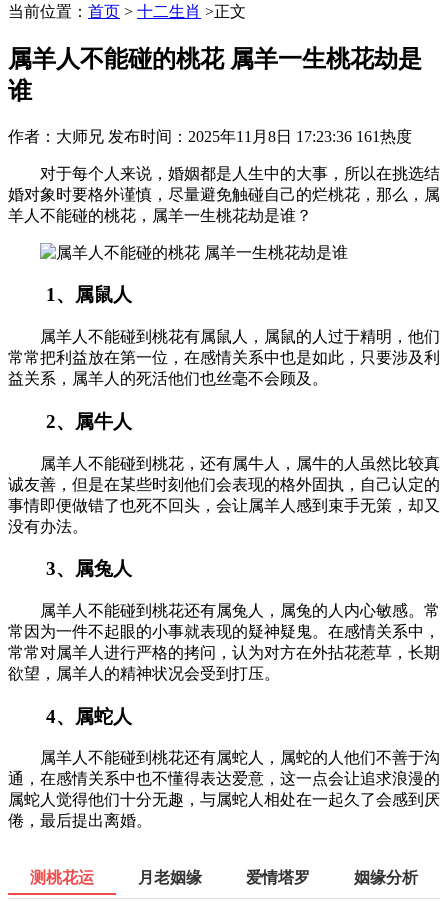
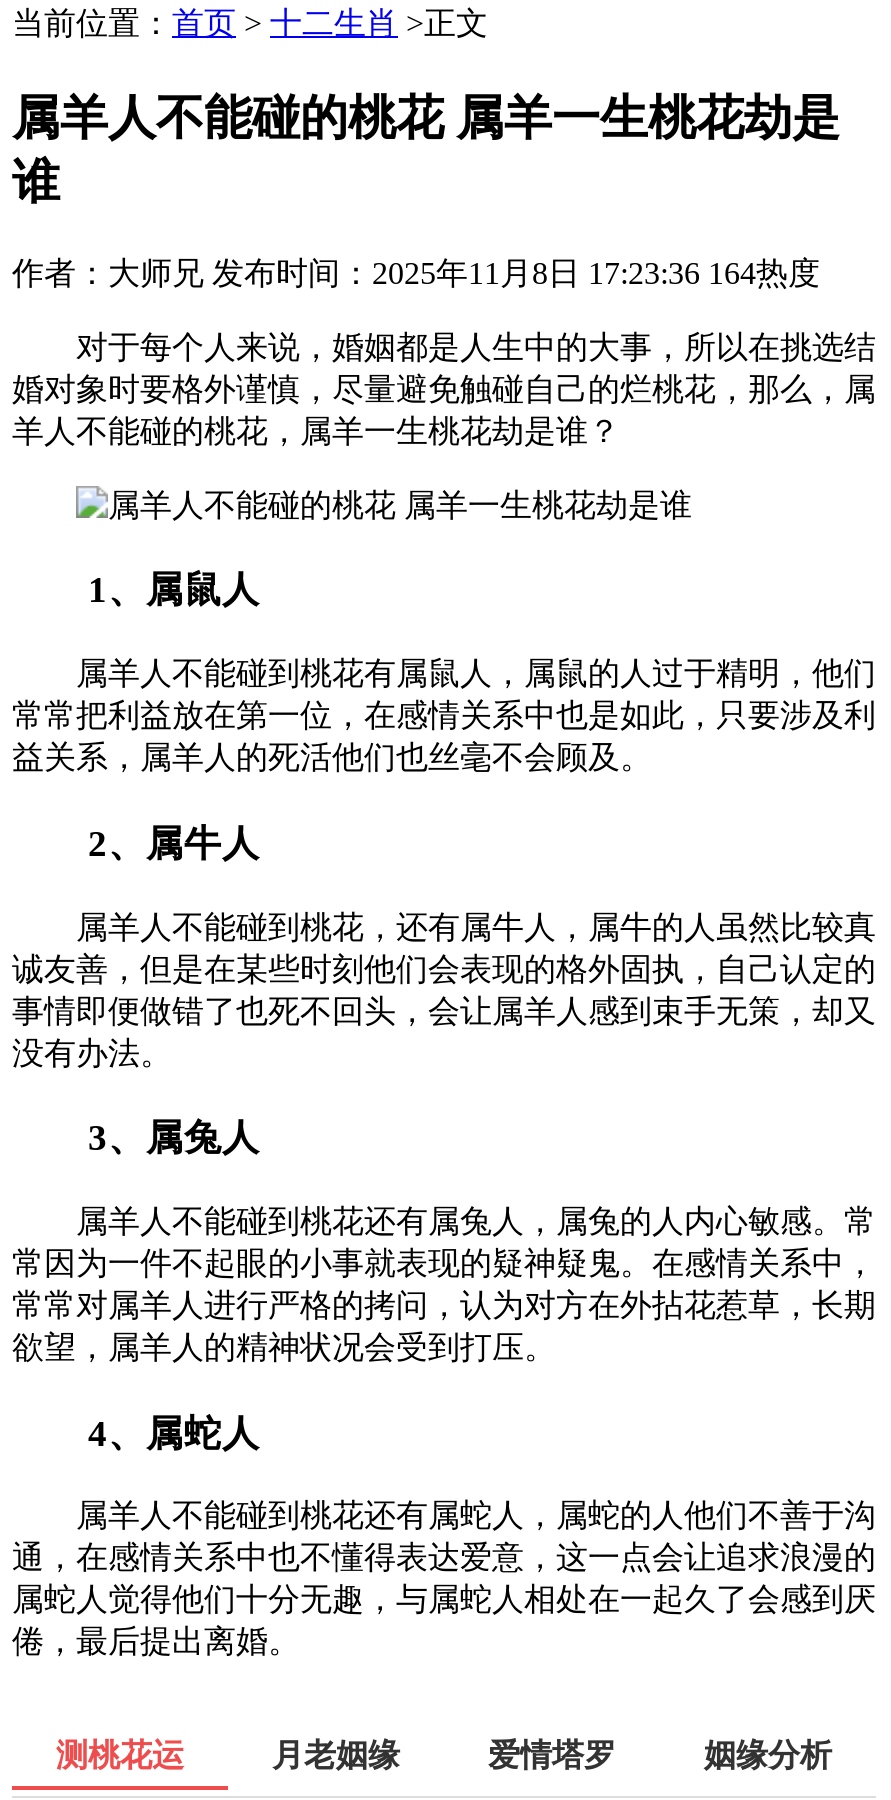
[8,128,412,145] 作者：大师兄 发布时间：2025年11月8日 17:23:36 161热度 -> [12,255,820,289] 作者：大师兄 发布时间：2025年11月8日 17:23:36 164热度

